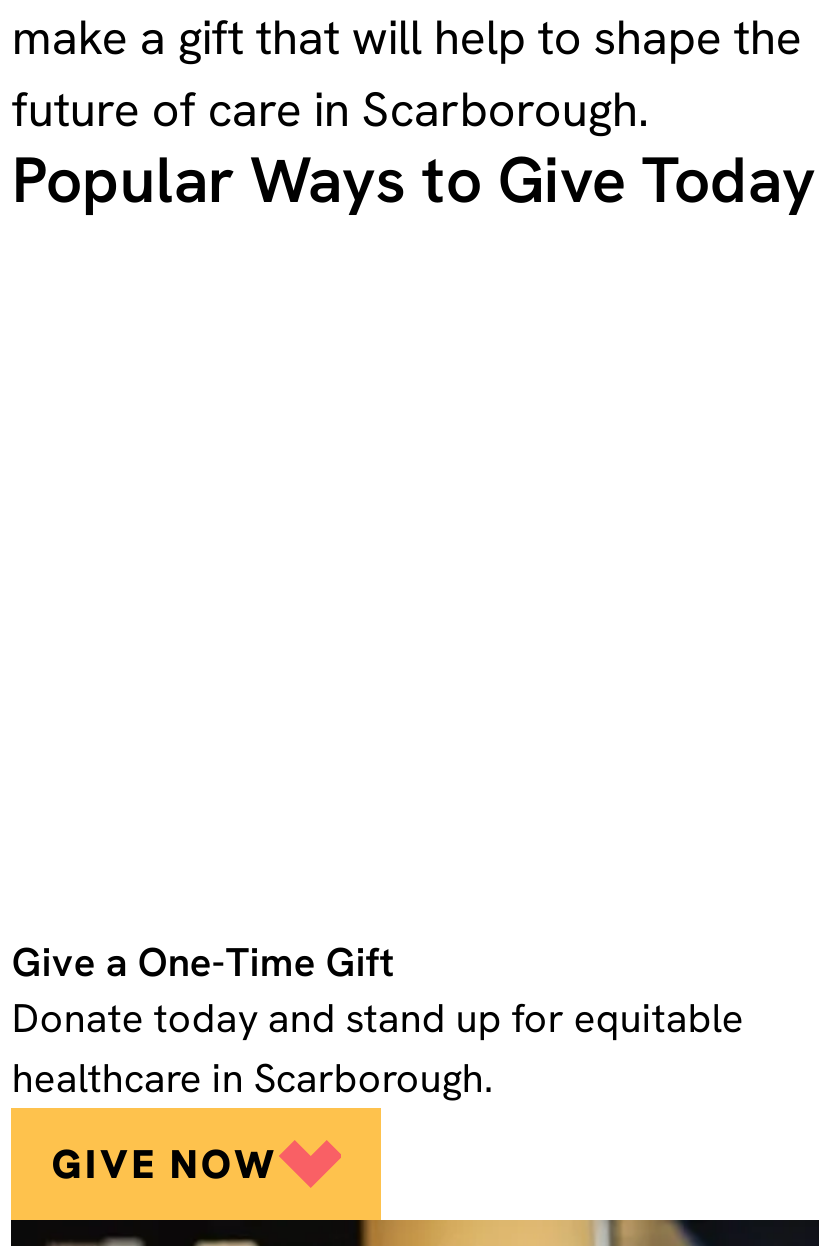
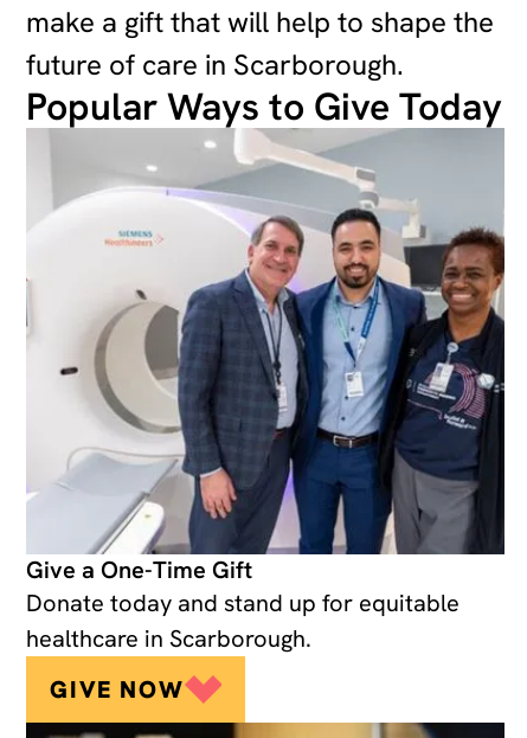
none -> [25,135,506,556] [image]

